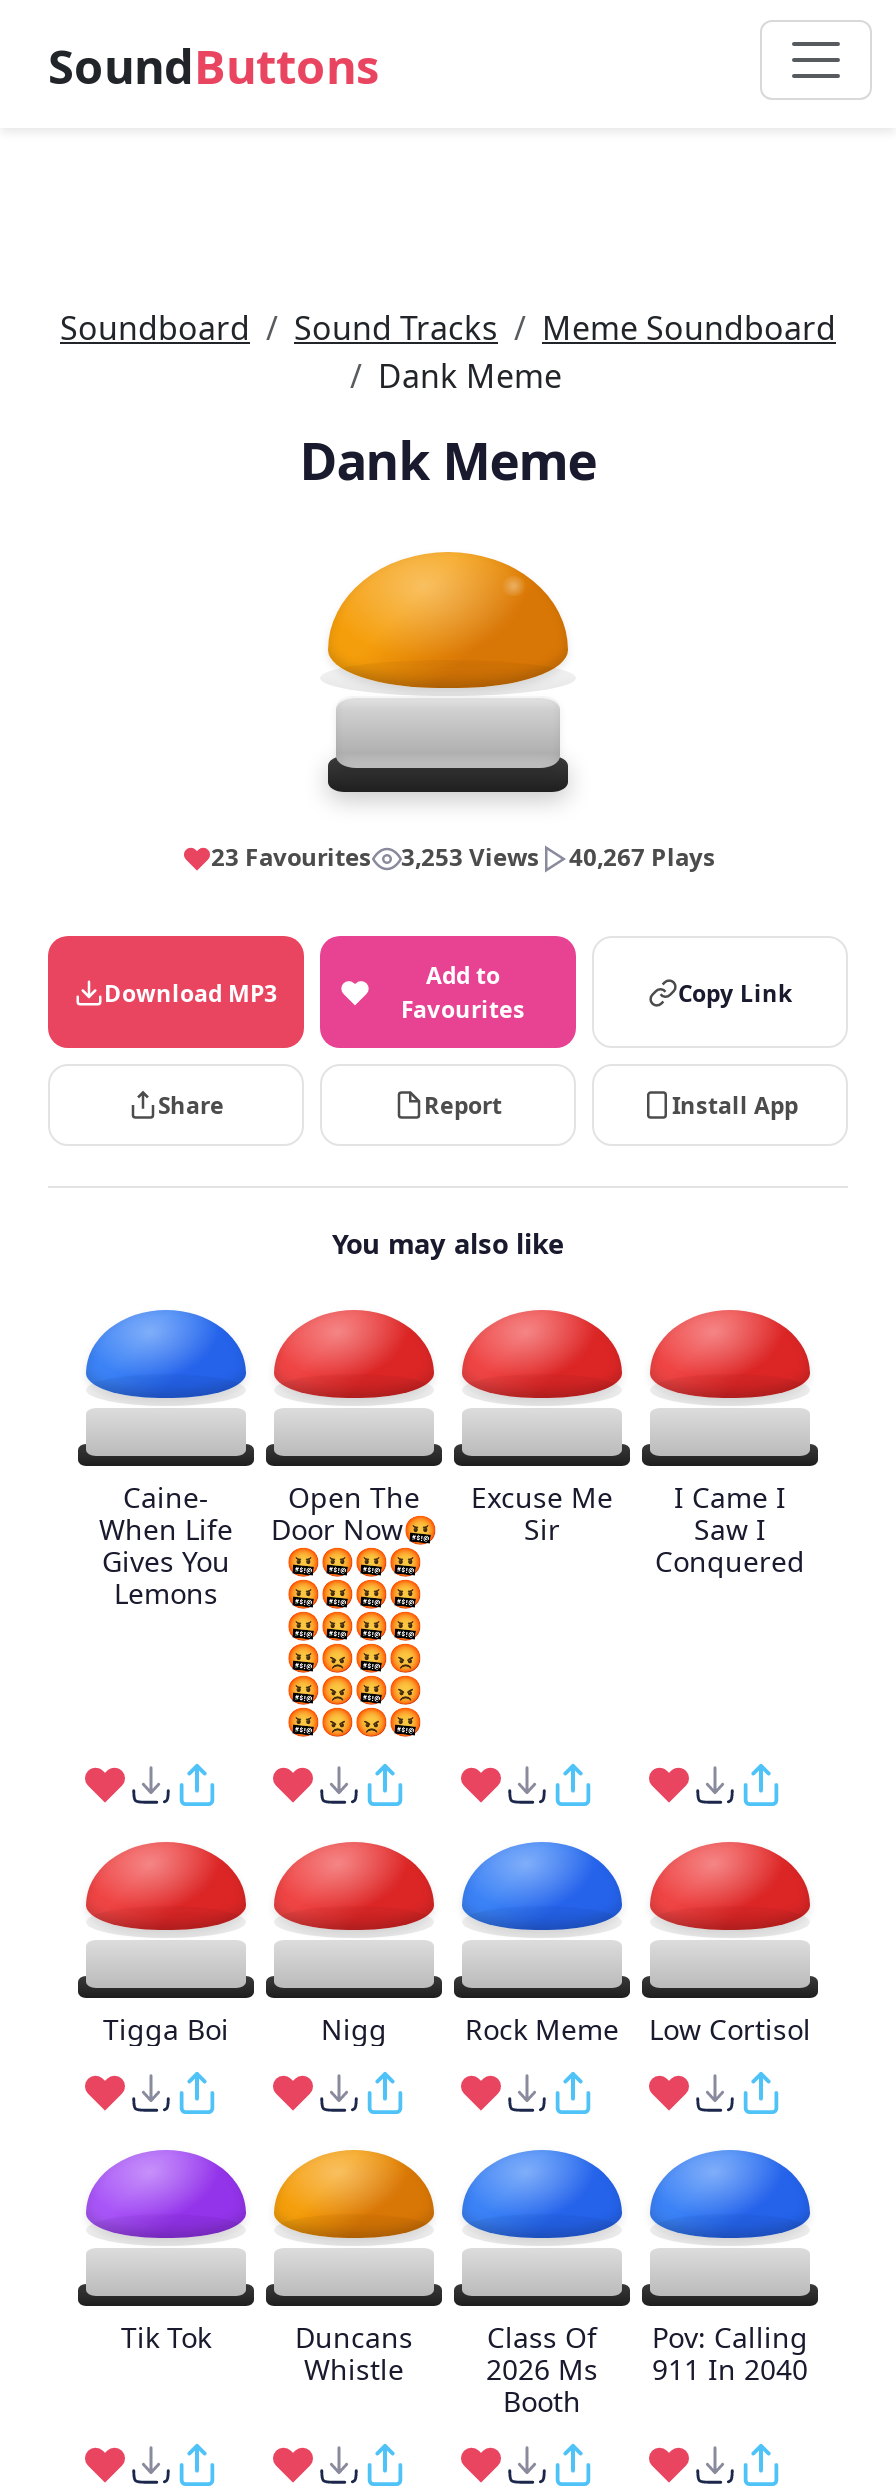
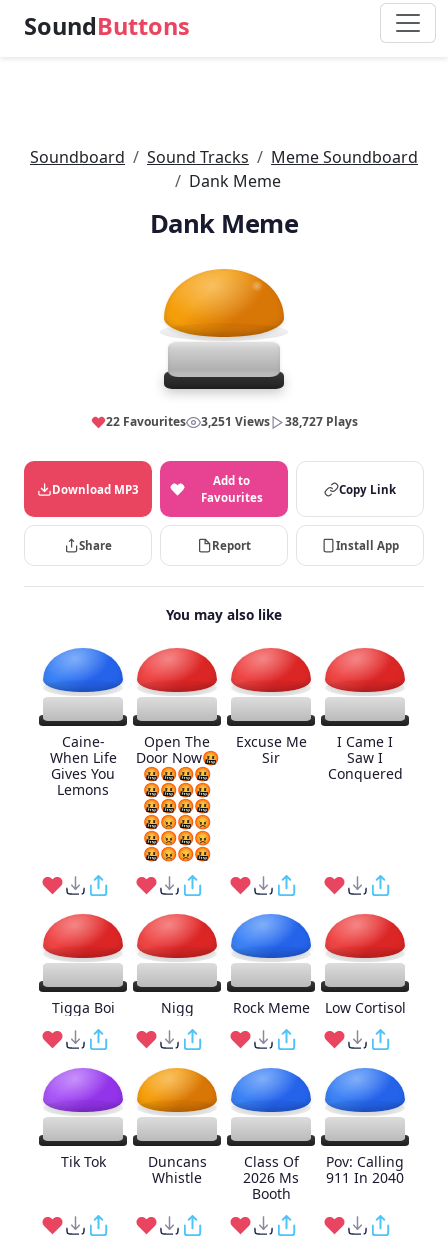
[211,840,371,874] 23 Favourites -> [105,413,185,430] 22 Favourites
[401,840,539,874] 3,253 Views -> [200,413,269,430] 3,251 Views
[569,840,715,874] 40,267 Plays -> [284,413,357,430] 38,727 Plays

